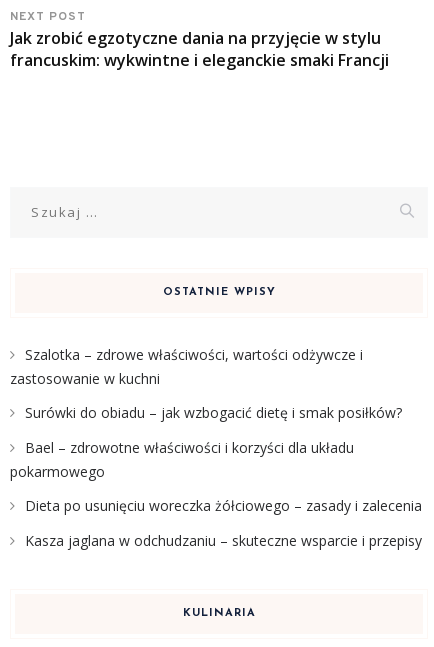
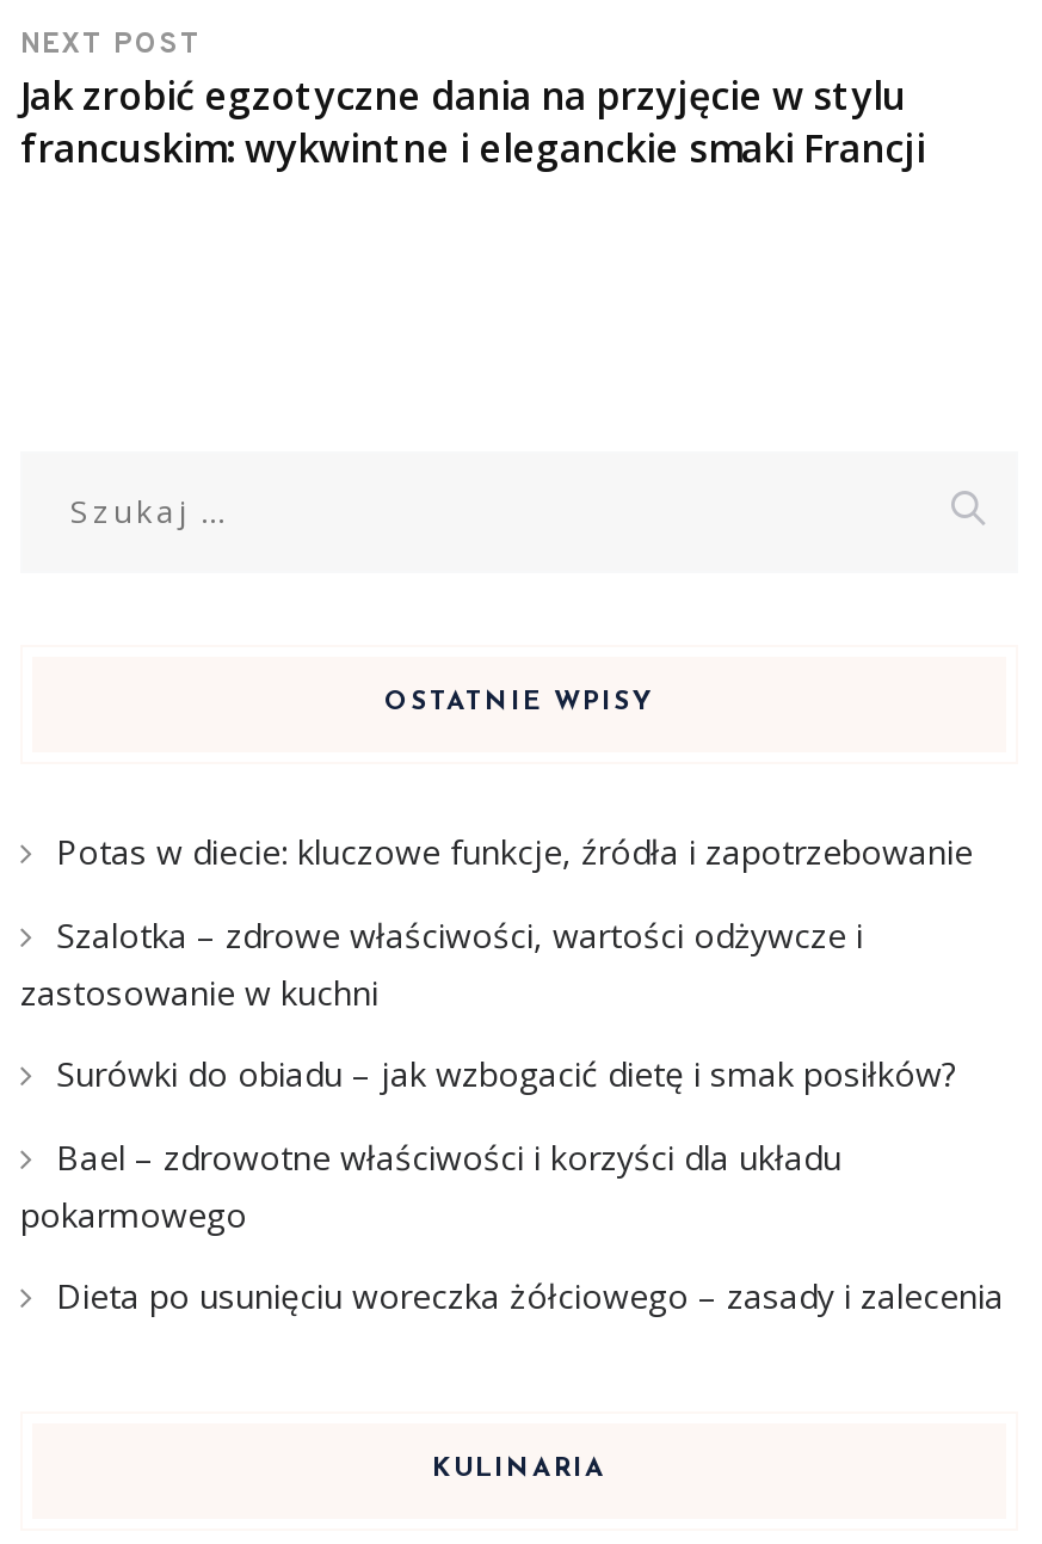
none -> [56,829,973,874] Potas w diecie: kluczowe funkcje, źródła i zapotrzebowanie
moved [10,345,422,515] -> [20,912,1004,1318]: Szalotka – zdrowe właściwości, wartości odżywcze i | zastosowanie w kuchni | Surówki do obiadu – jak wzbogacić dietę i smak posiłków? | Bael – zdrowotne właściwości i korzyści dla układu | pokarmowego | Dieta po usunięciu woreczka żółciowego – zasady i zalecenia
[25,531,422,550] Kasza jaglana w odchudzaniu – skuteczne wsparcie i przepisy -> none

